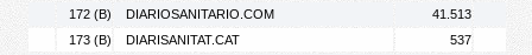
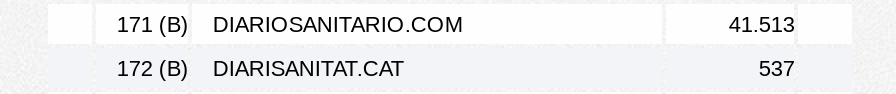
[69,7,275,21] 172 (B) DIARIOSANITARIO.COM -> [117,12,463,36] 171 (B) DIARIOSANITARIO.COM
[69,33,240,47] 173 (B) DIARISANITAT.CAT -> [117,56,405,80] 172 (B) DIARISANITAT.CAT

